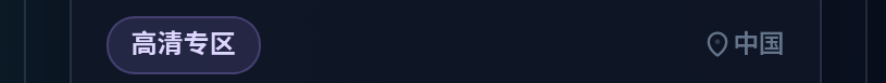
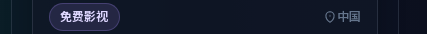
[131,26,236,61] 高清专区 -> [60,9,108,25] 免费影视

